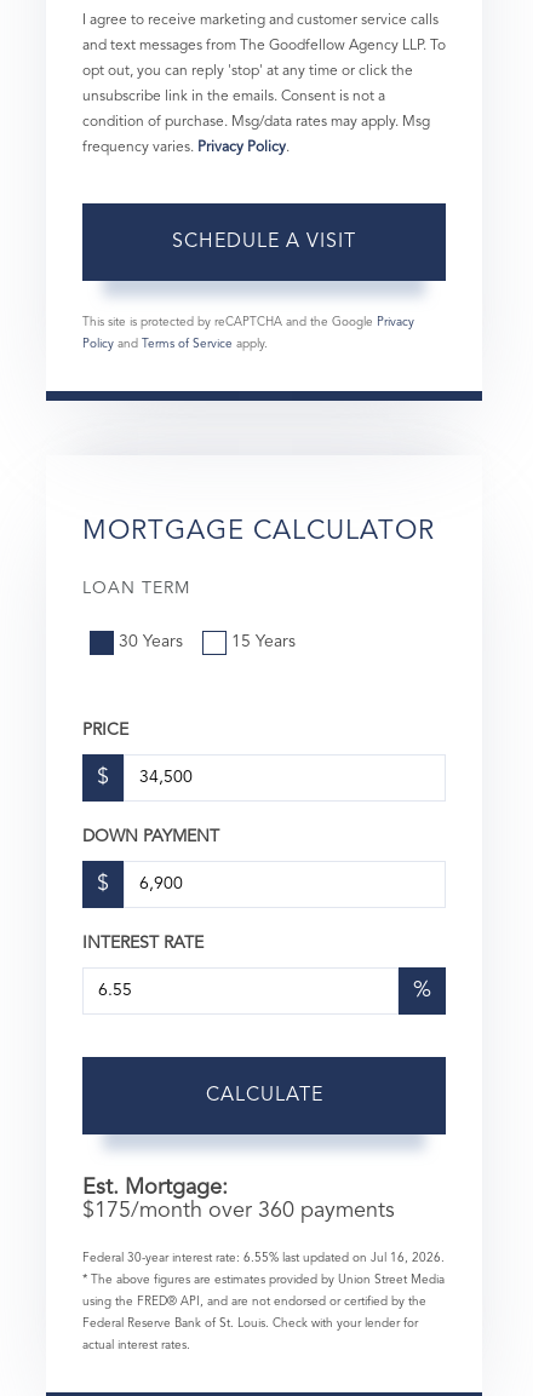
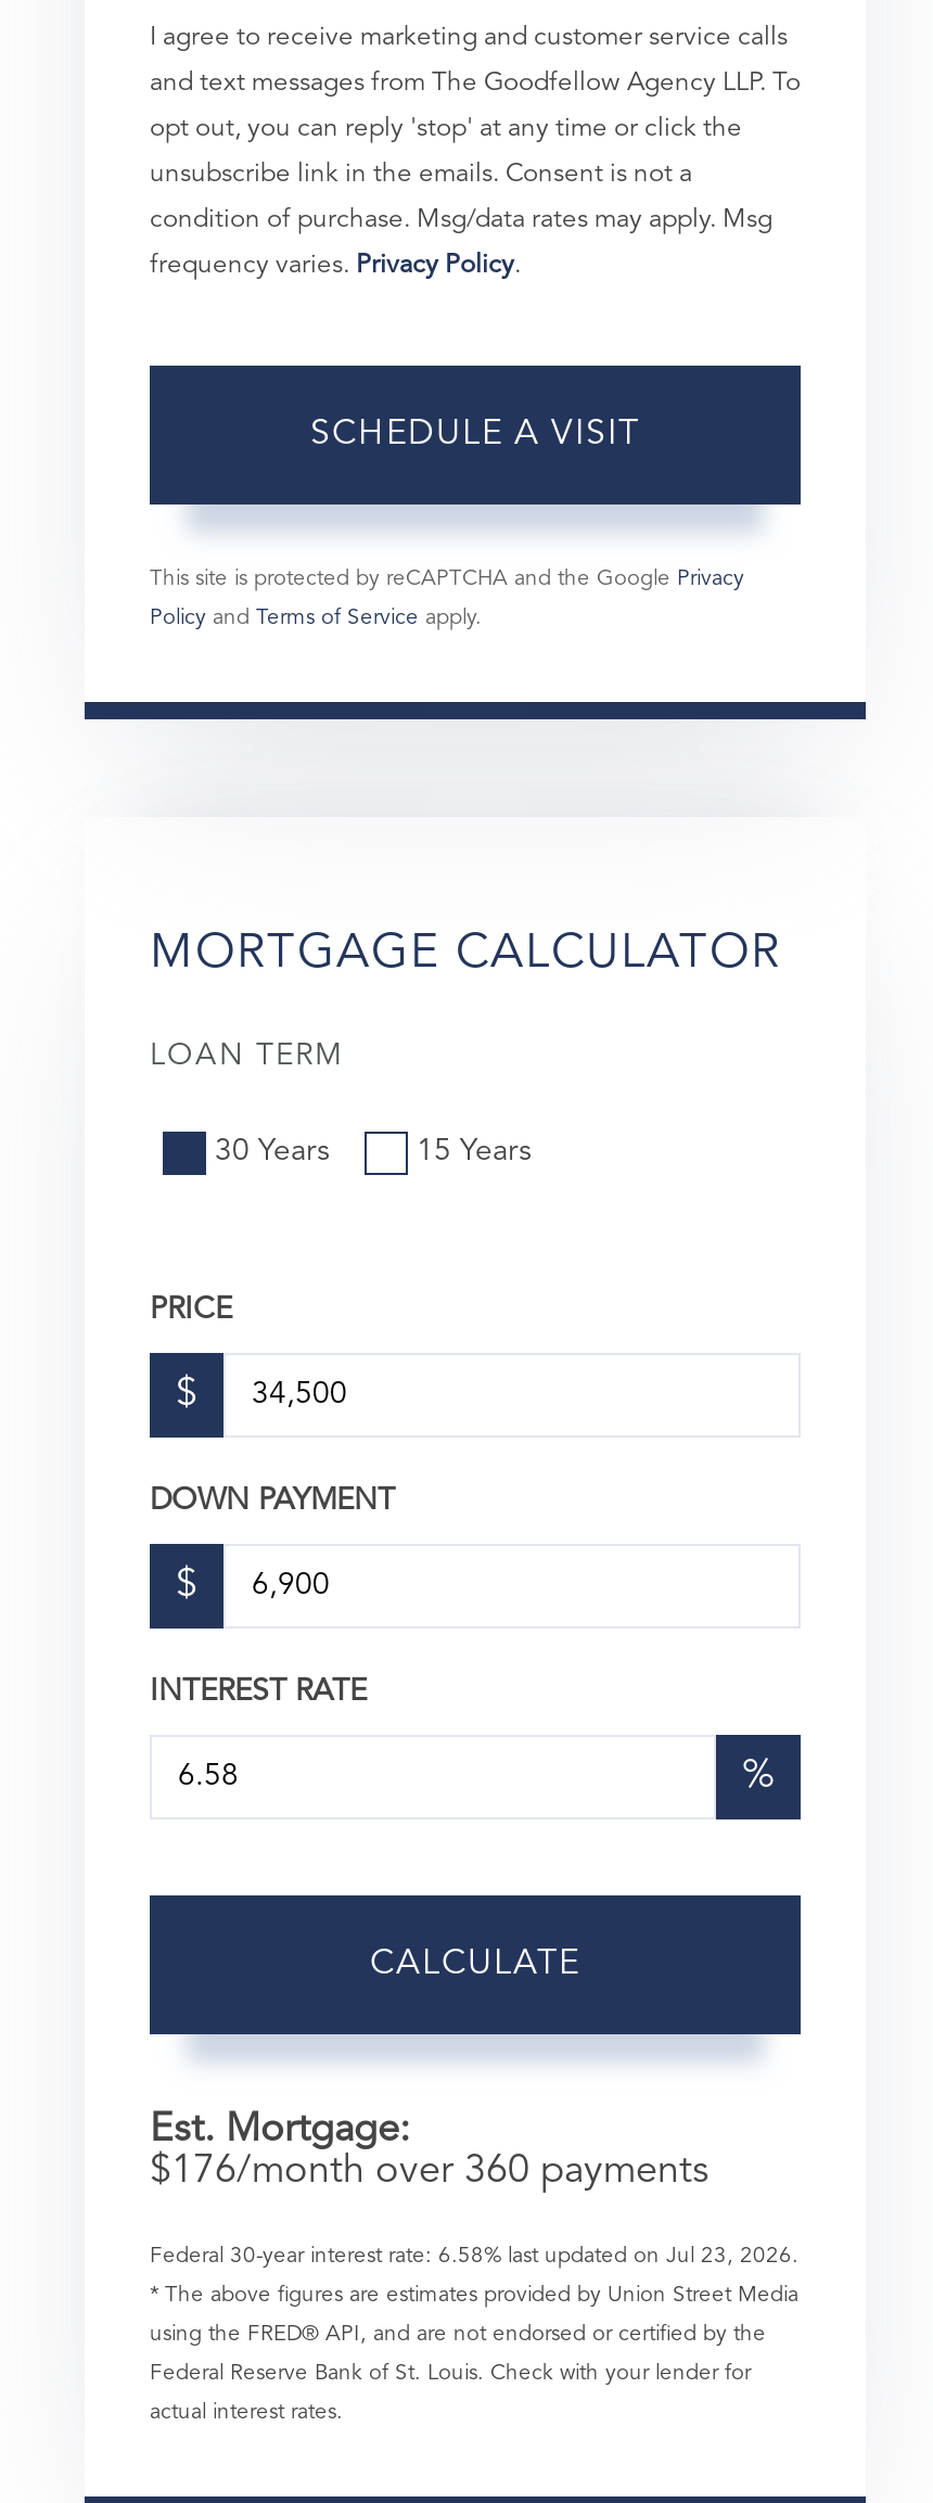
[82,1200,395,1221] $175/month over 360 payments -> [150,2151,710,2190] $176/month over 360 payments
[82,1252,445,1264] Federal 30-year interest rate: 6.55% last updated on Jul 16, 2026. -> [150,2244,798,2266] Federal 30-year interest rate: 6.58% last updated on Jul 23, 2026.

